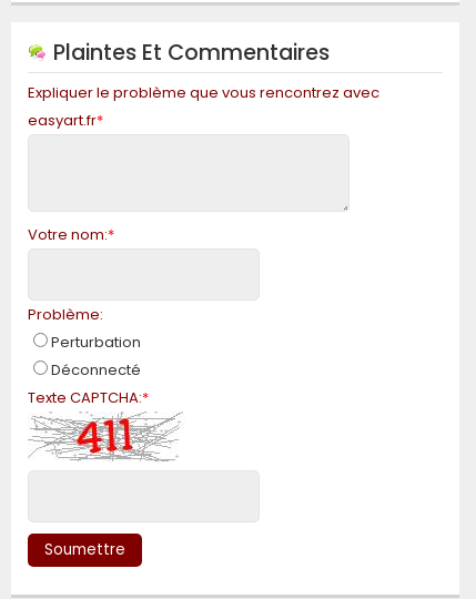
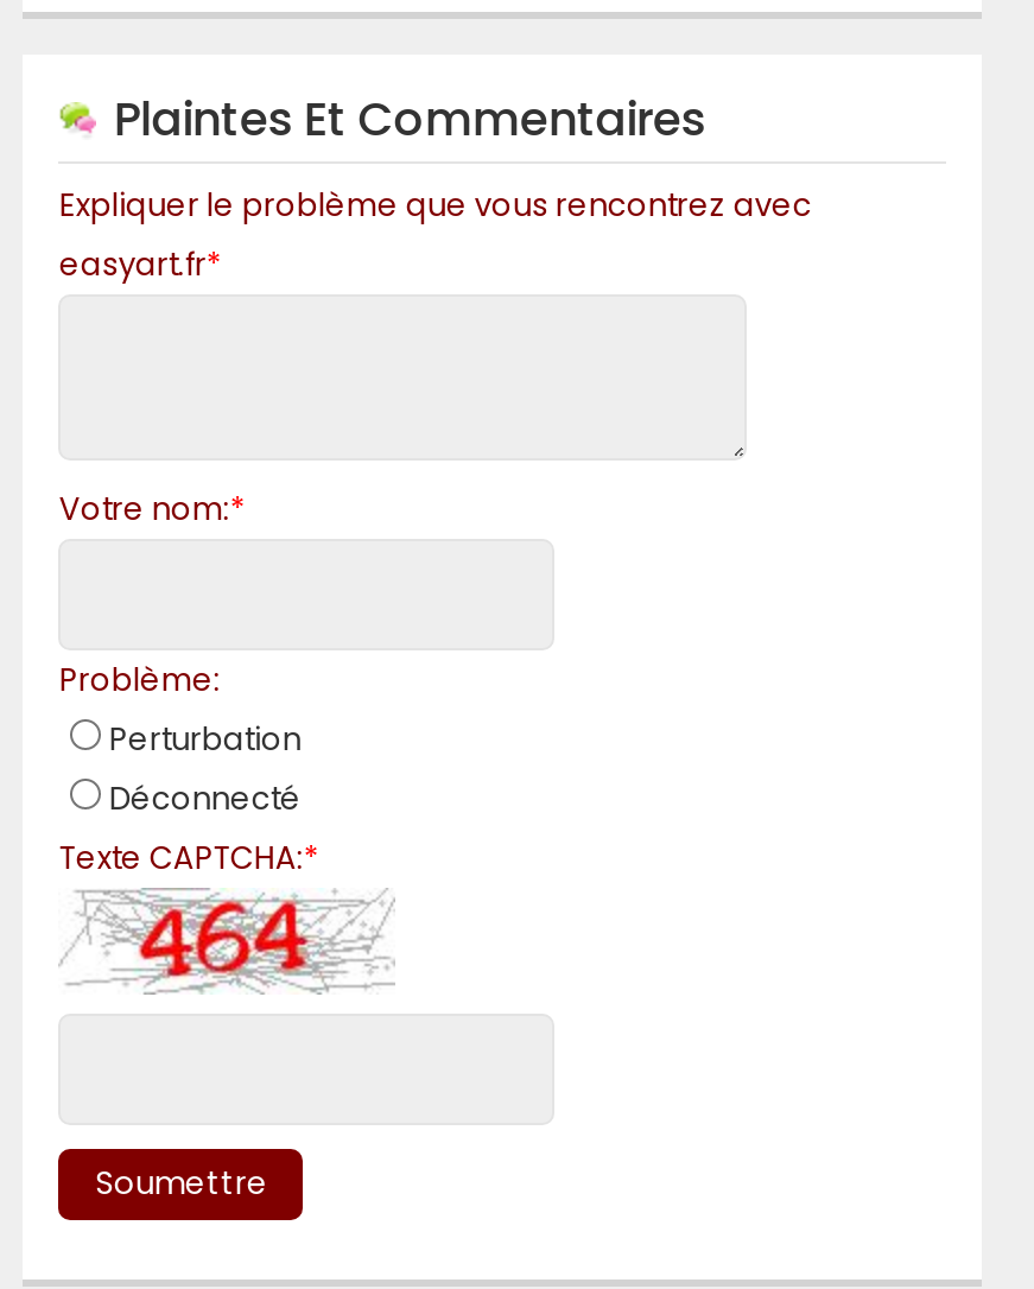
[32,413,175,461] [image] -> [75,888,391,992] [image]

